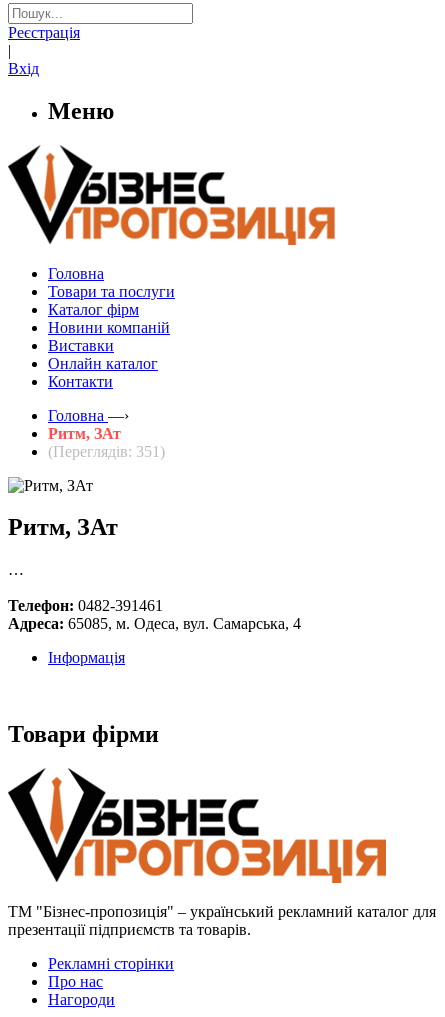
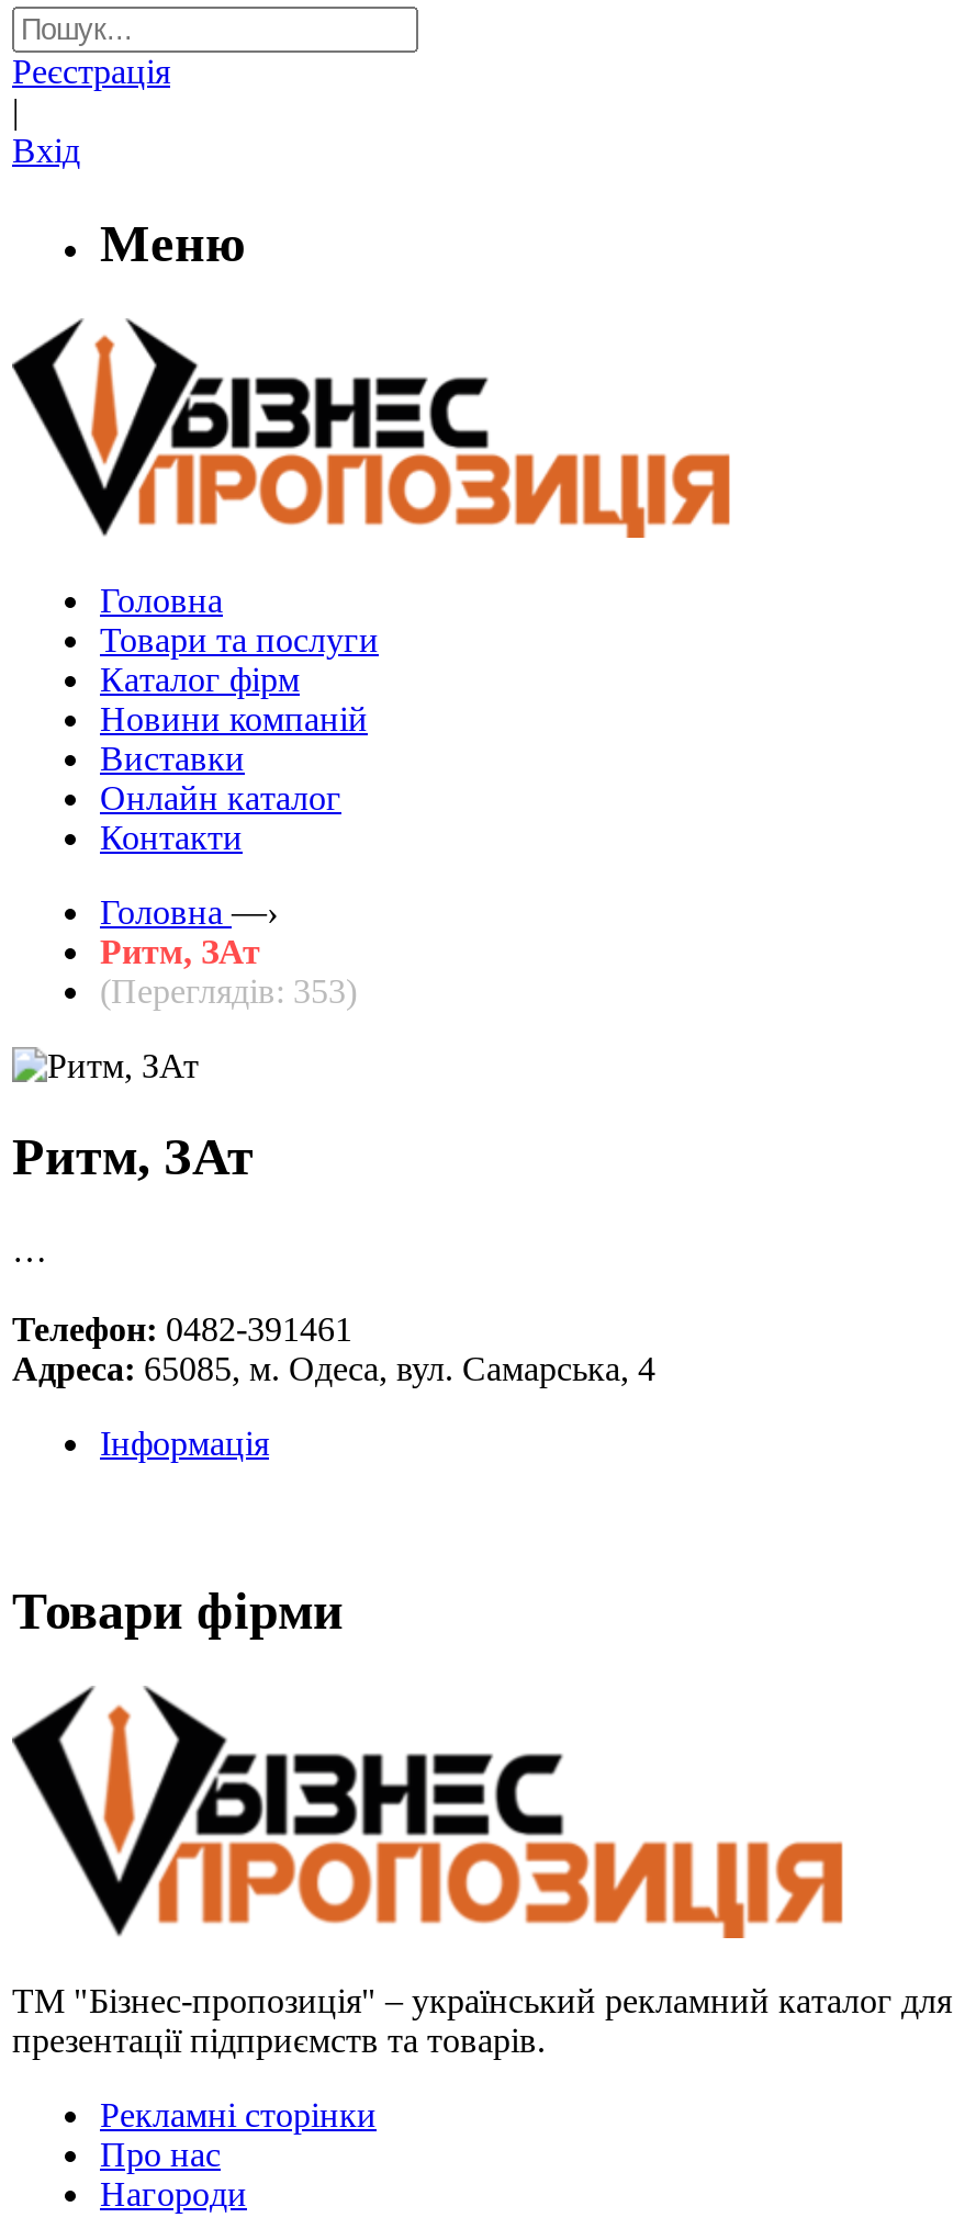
[48,442,165,459] (Переглядів: 351) -> [100,971,357,1009] (Переглядів: 353)

